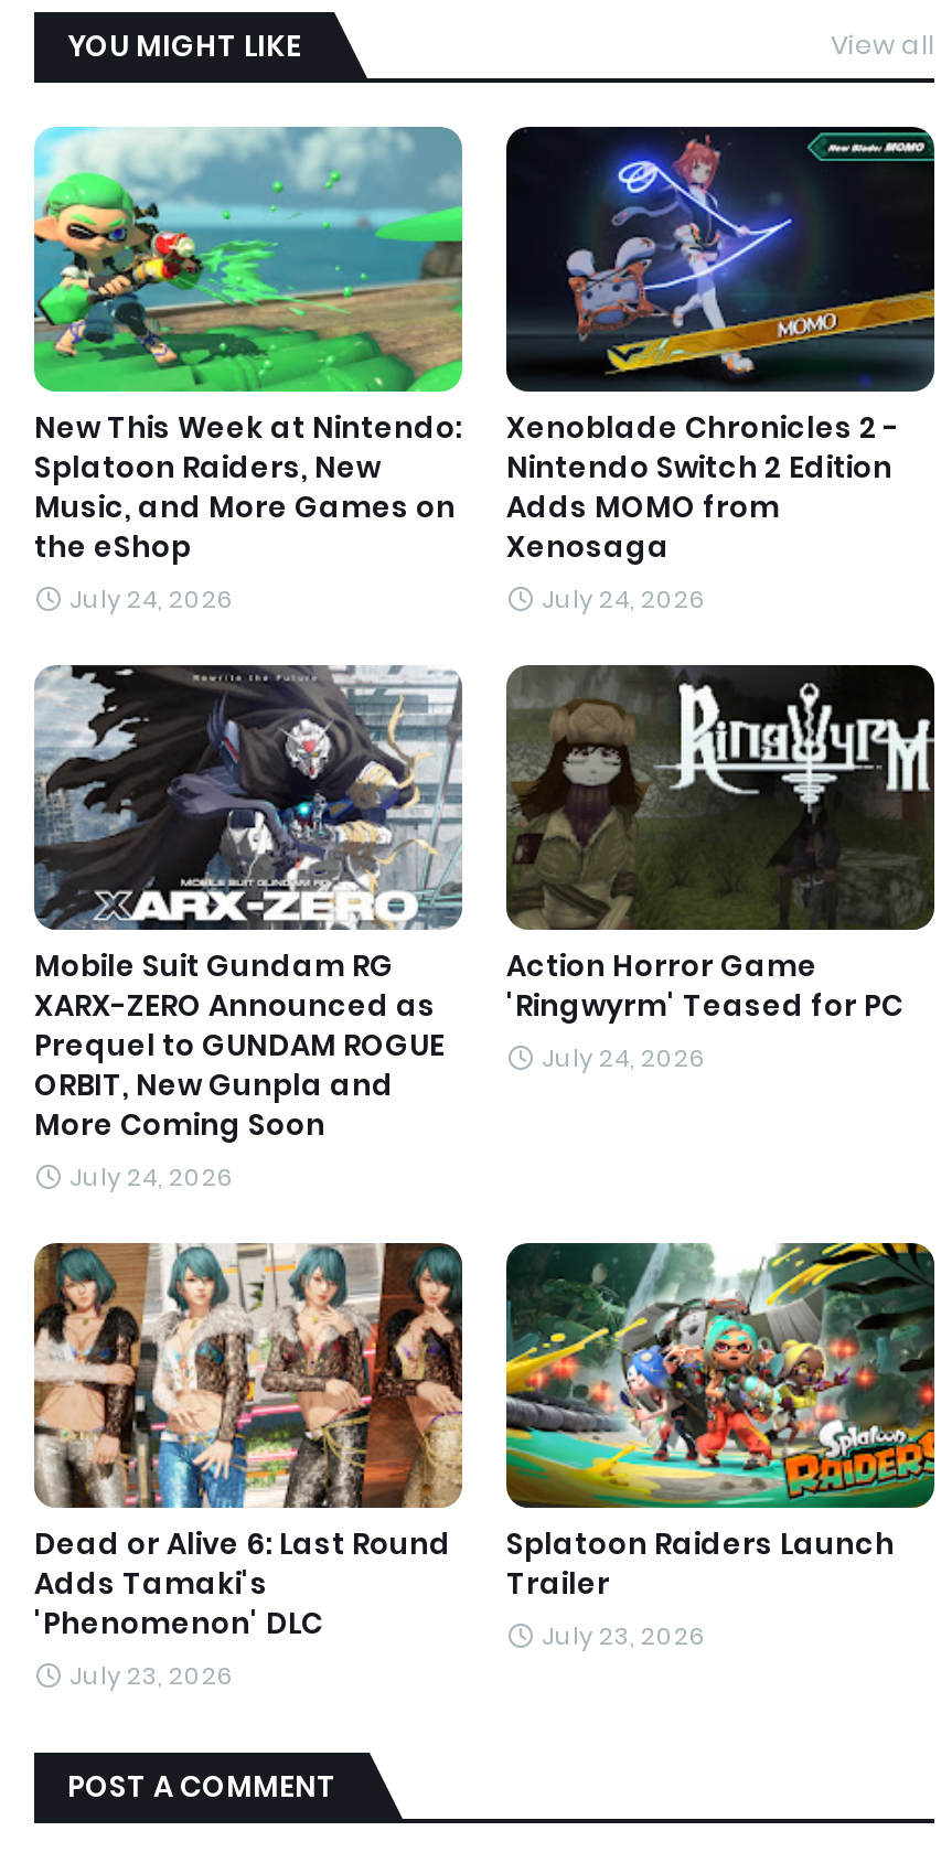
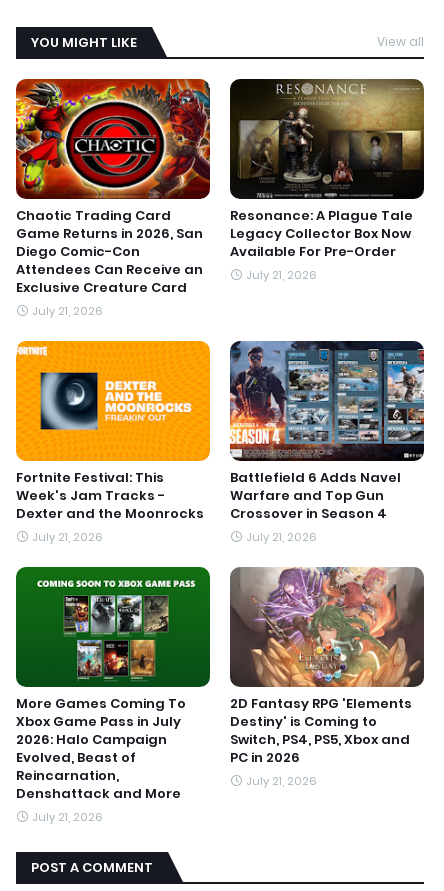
[32,125,464,617] [image] | New This Week at Nintendo: | Splatoon Raiders, New | Music, and More Games on | the eShop | July 24, 2026 -> [15,78,211,319] [image] | Chaotic Trading Card | Game Returns in 2026, San | Diego Comic-Con | Attendees Can Receive an | Exclusive Creature Card | July 21, 2026
[526,125,937,312] [image] -> [231,78,425,199] [image]
[506,407,899,617] Xenoblade Chronicles 2 - | Nintendo Switch 2 Edition | Adds MOMO from | Xenosaga | July 24, 2026 -> [230,206,413,283] Resonance: A Plague Tale | Legacy Collector Box Now | Available For Pre-Order | July 21, 2026
[32,663,464,1195] [image] | Mobile Suit Gundam RG | XARX-ZERO Announced as | Prequel to GUNDAM ROGUE | ORBIT, New Gunpla and | More Coming Soon | July 24, 2026 -> [15,340,211,545] [image] | Fortnite Festival: This | Week's Jam Tracks - | Dexter and the Moonrocks | July 21, 2026
[504,663,937,1076] [image] | Action Horror Game | 'Ringwyrm' Teased for PC | July 24, 2026 -> [229,340,425,545] [image] | Battlefield 6 Adds Navel | Warfare and Top Gun | Crossover in Season 4 | July 21, 2026
[32,1203,464,1694] [image] | Dead or Alive 6: Last Round | Adds Tamaki's | 'Phenomenon' DLC | July 23, 2026 -> [15,566,211,825] [image] | More Games Coming To | Xbox Game Pass in July | 2026: Halo Campaign | Evolved, Beast of | Reincarnation, | Denshattack and More | July 21, 2026
[504,1203,934,1389] [image] -> [229,566,425,687] [image]
[506,1524,895,1654] Splatoon Raiders Launch | Trailer | July 23, 2026 -> [230,694,412,789] 2D Fantasy RPG 'Elements | Destiny' is Coming to | Switch, PS4, PS5, Xbox and | PC in 2026 | July 21, 2026

